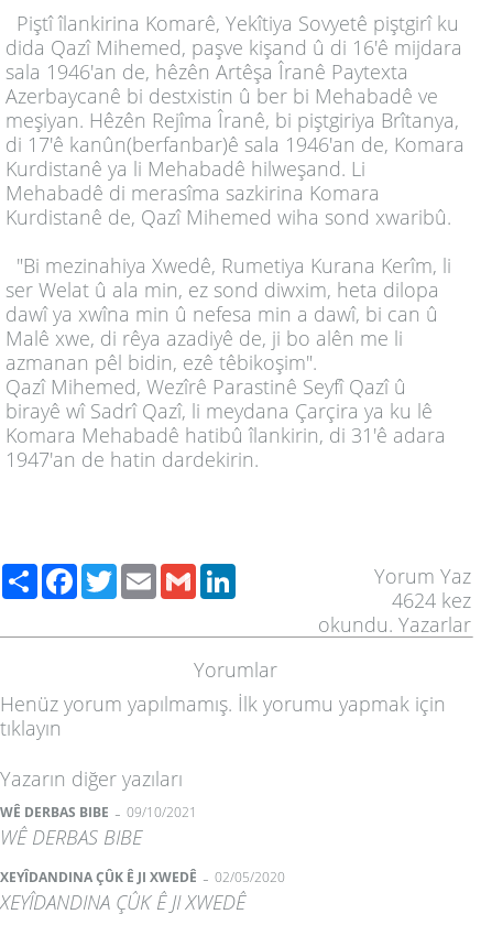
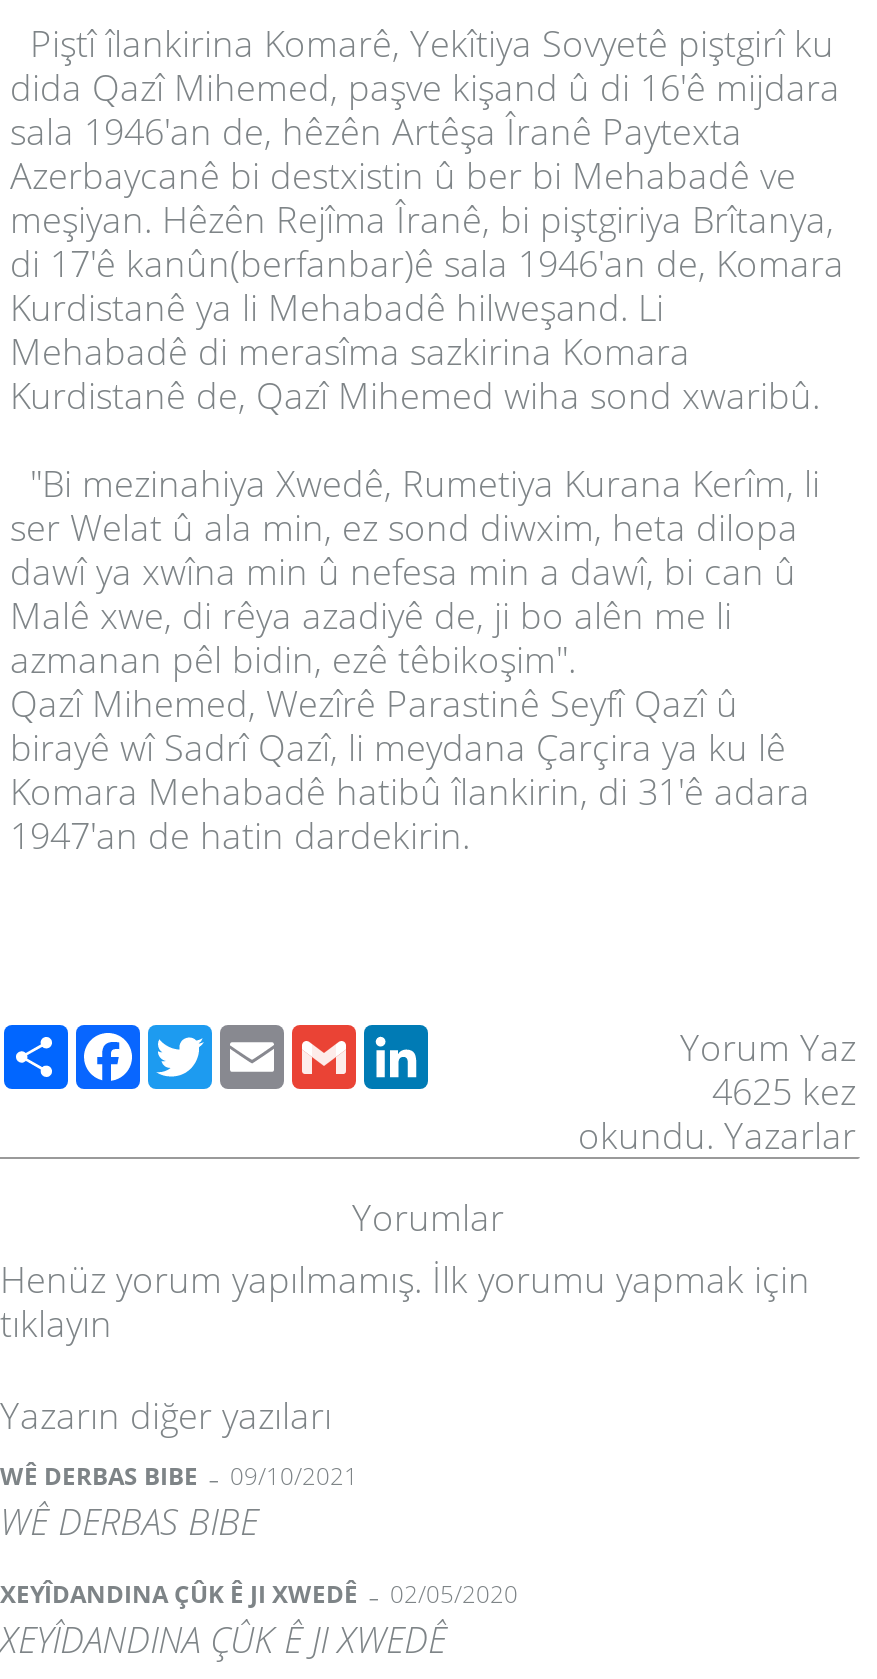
[392,587,471,613] 4624 kez -> [712,1067,856,1115] 4625 kez

